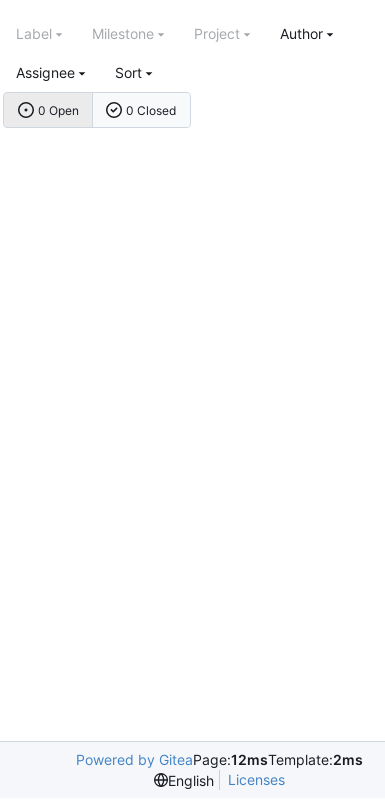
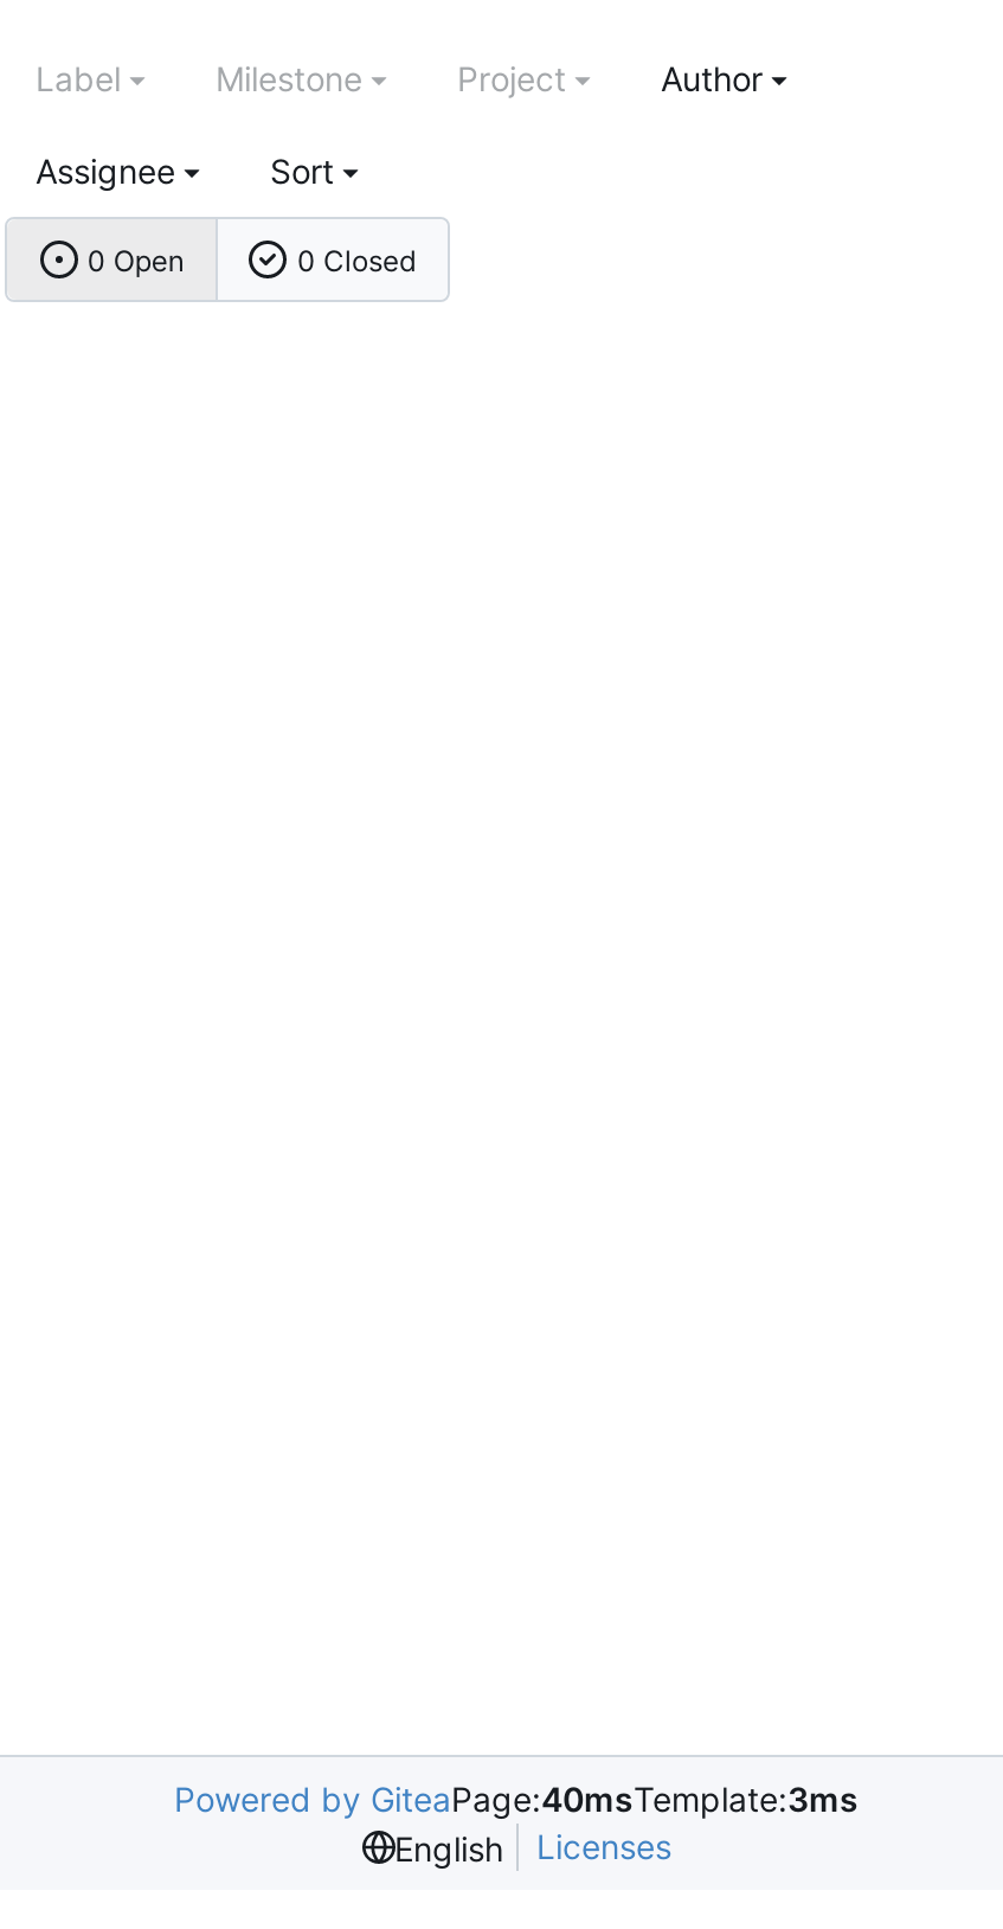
[75,751,362,768] Powered by GiteaPage:12msTemplate:2ms -> [174,1779,859,1819] Powered by GiteaPage:40msTemplate:3ms

